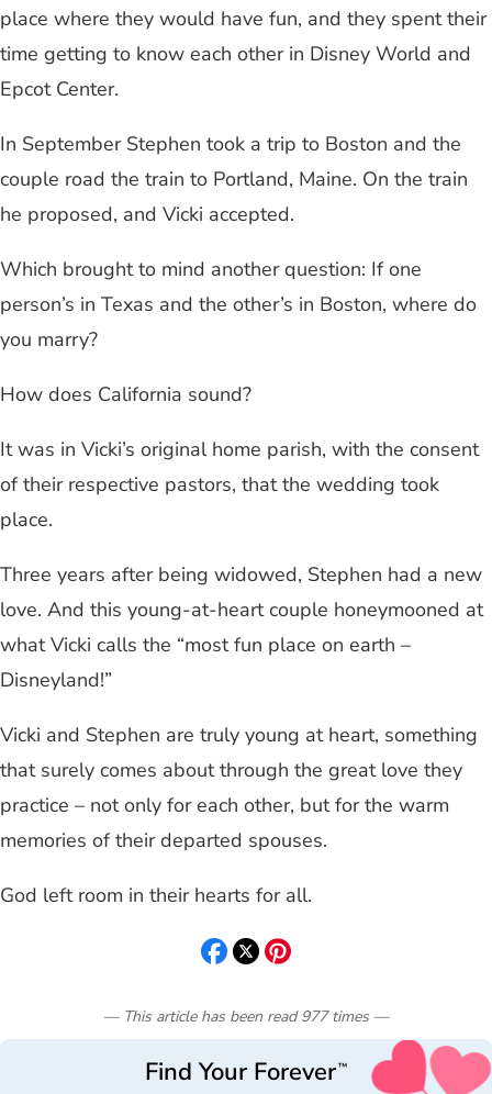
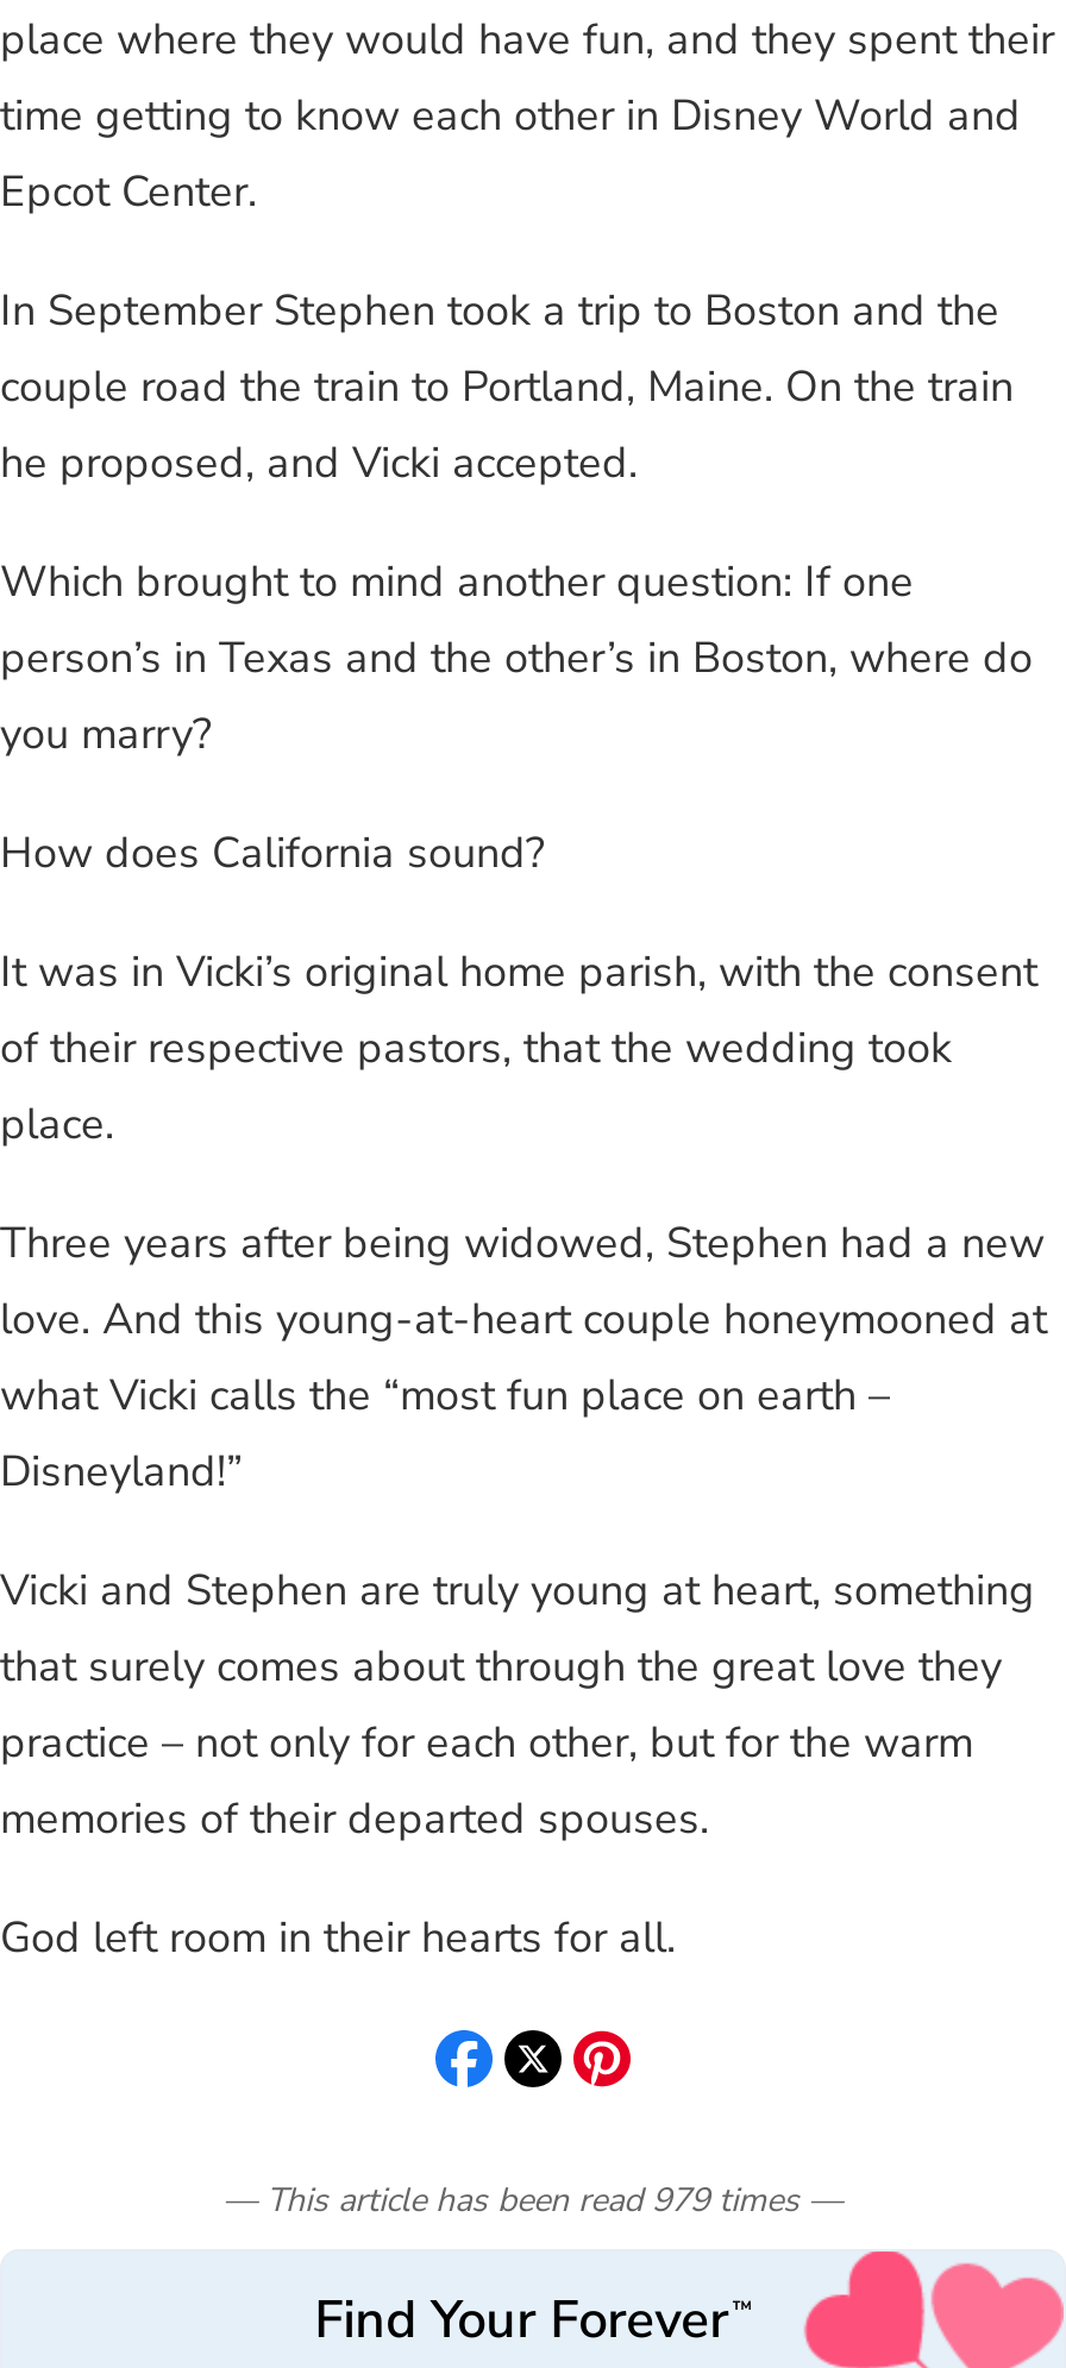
[103,1006,389,1027] — This article has been read 977 times — -> [224,2177,842,2222] — This article has been read 979 times —

